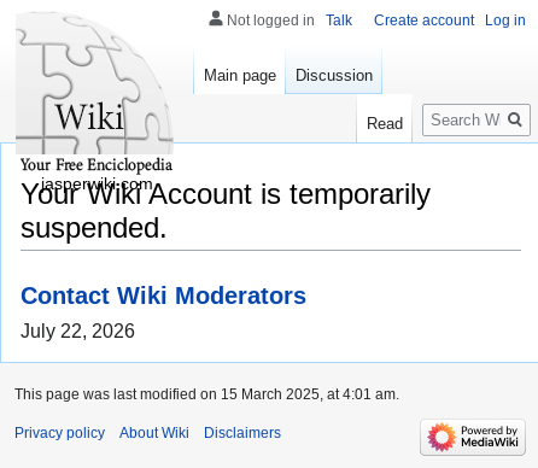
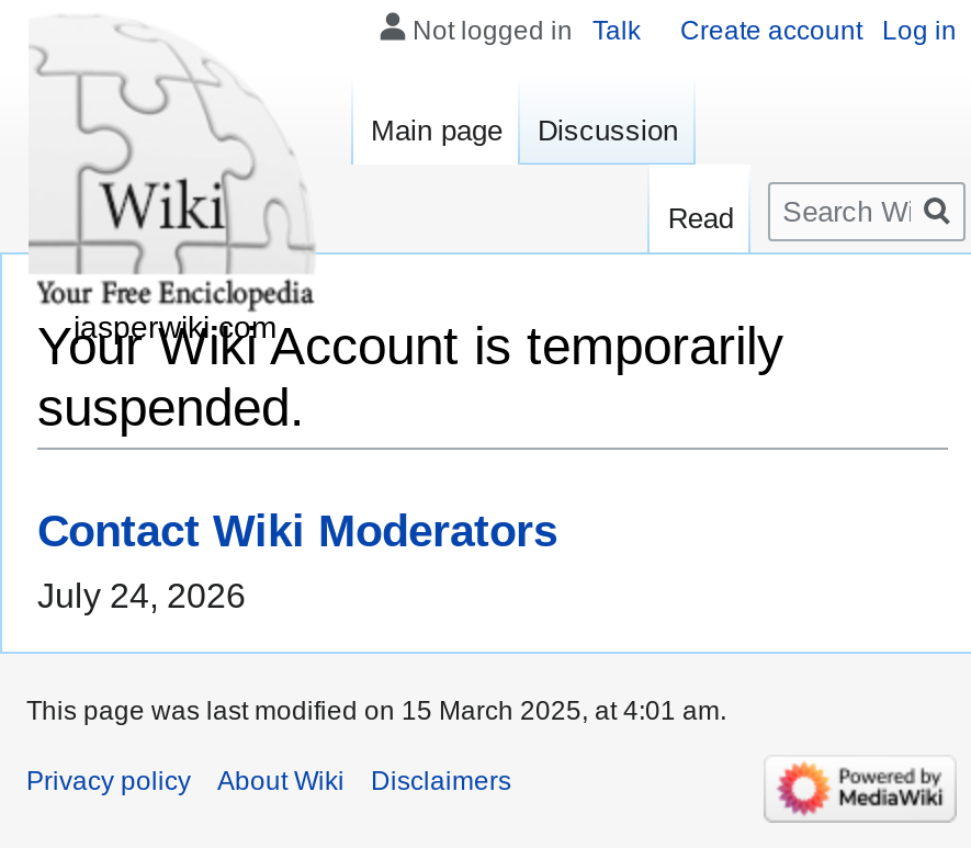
[21,321,135,342] July 22, 2026 -> [37,578,246,615] July 24, 2026

